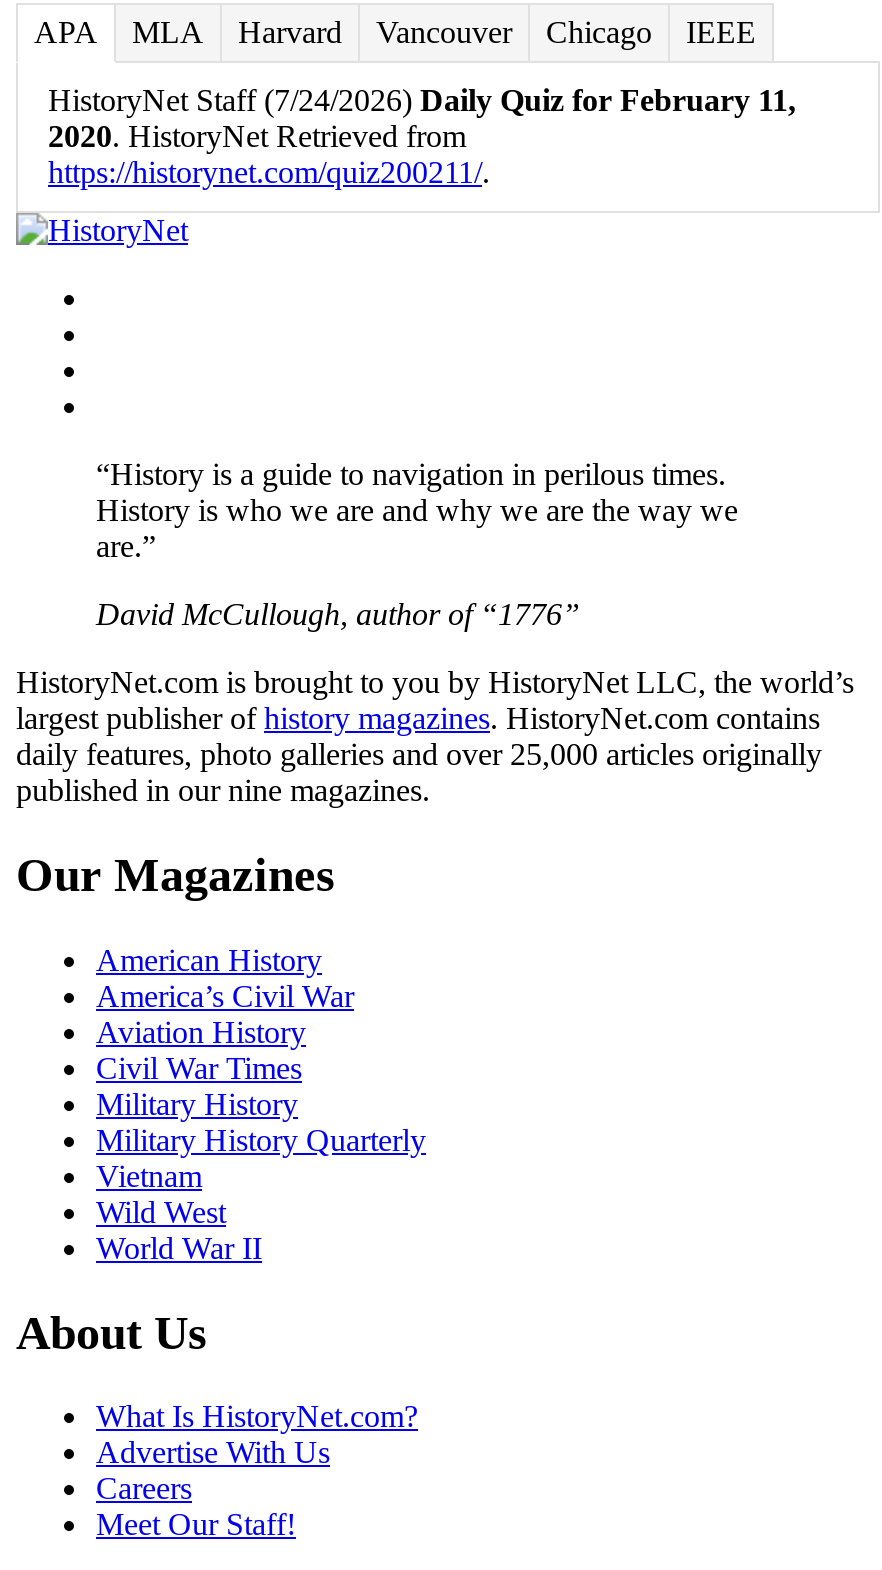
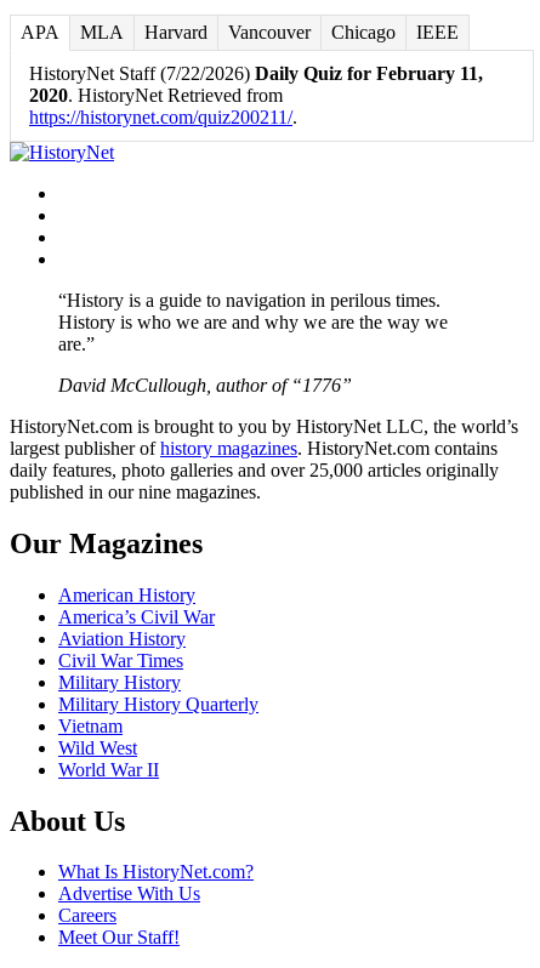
[48,83,796,117] HistoryNet Staff (7/24/2026) Daily Quiz for February 11, -> [29,63,483,83] HistoryNet Staff (7/22/2026) Daily Quiz for February 11,

